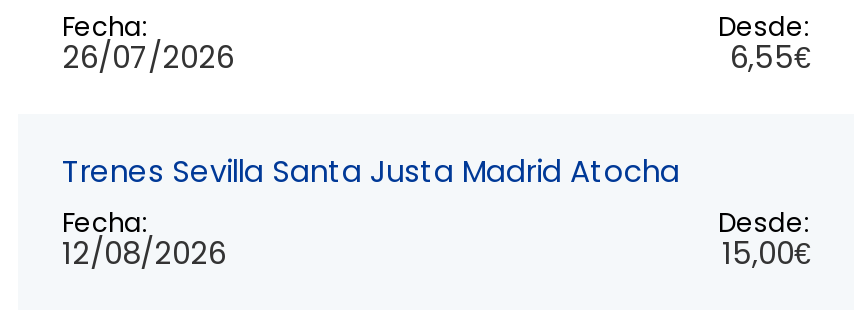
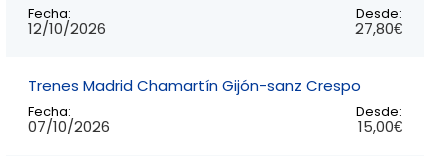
[62,37,234,79] 26/07/2026 -> [28,18,106,39] 12/10/2026
[730,37,810,79] 6,55€ -> [355,18,402,39] 27,80€
[62,151,680,193] Trenes Sevilla Santa Justa Madrid Atocha -> [28,75,361,96] Trenes Madrid Chamartín Gijón-sanz Crespo
[62,233,226,275] 12/08/2026 -> [28,116,110,137] 07/10/2026

